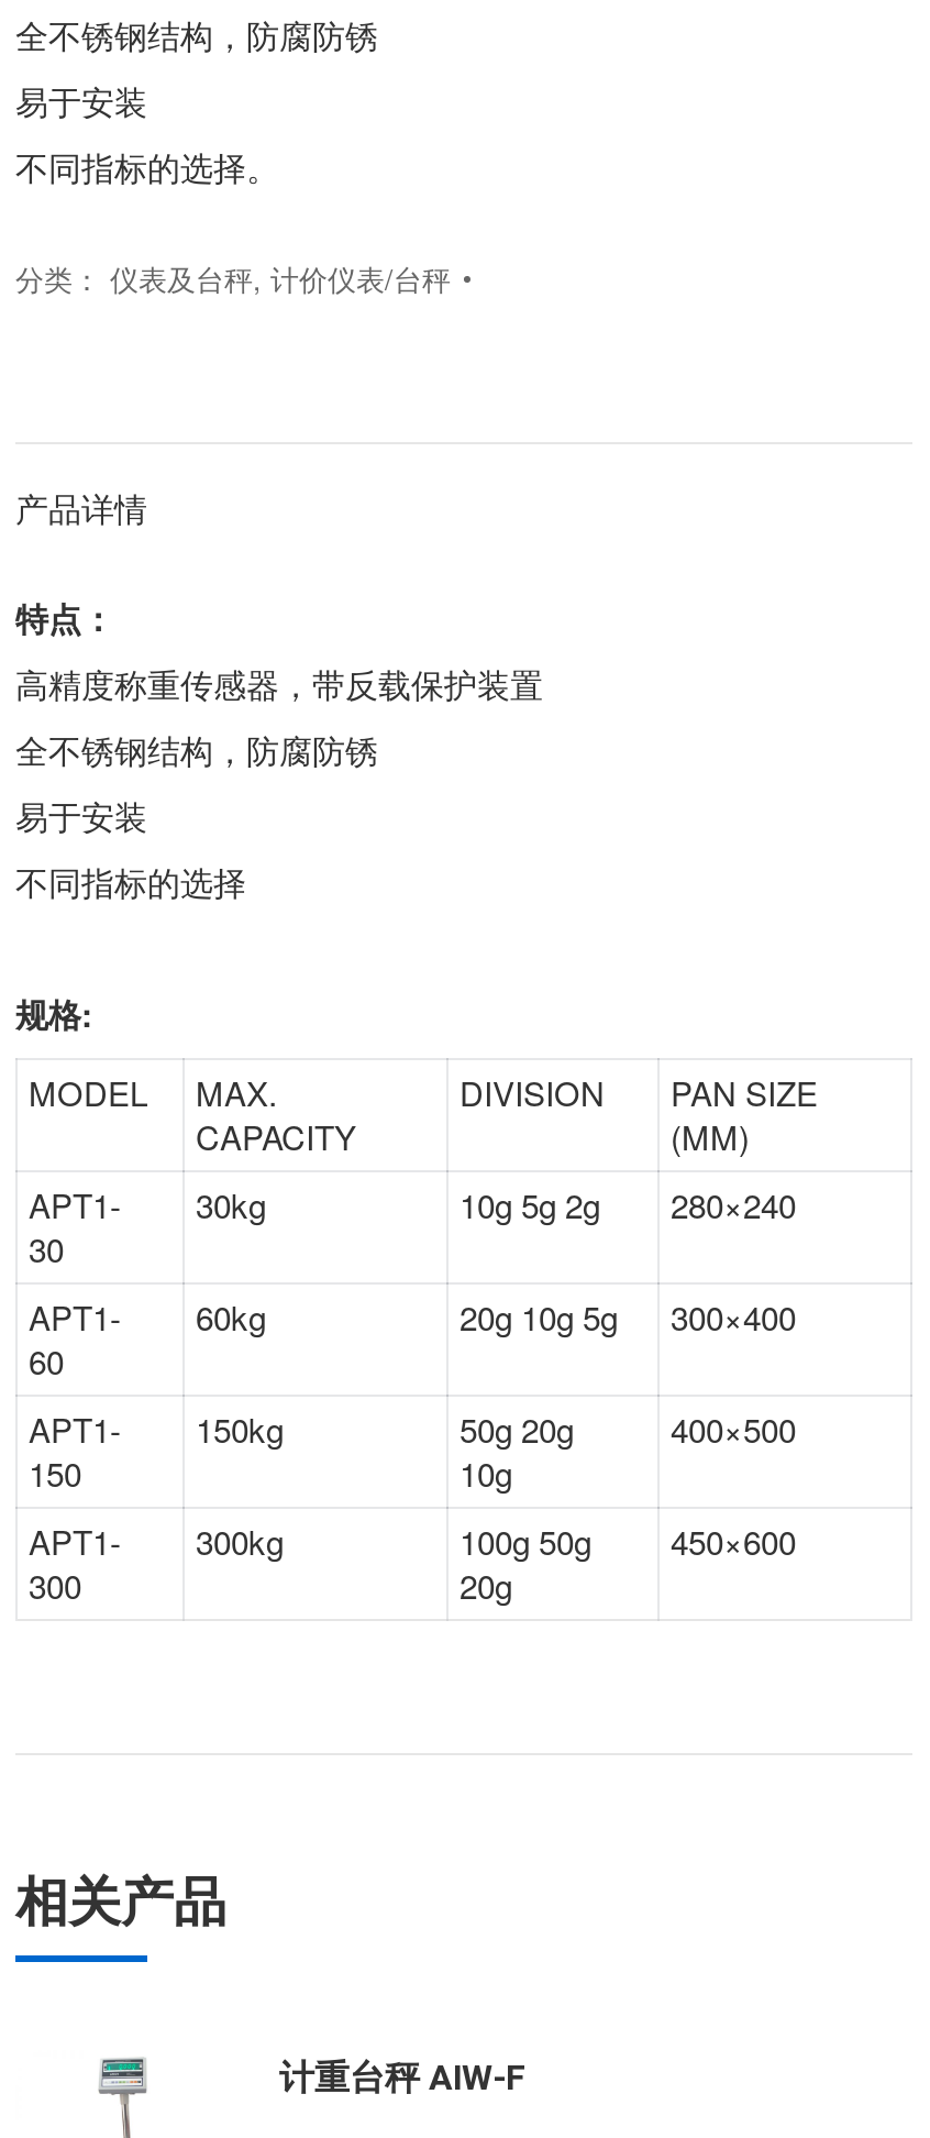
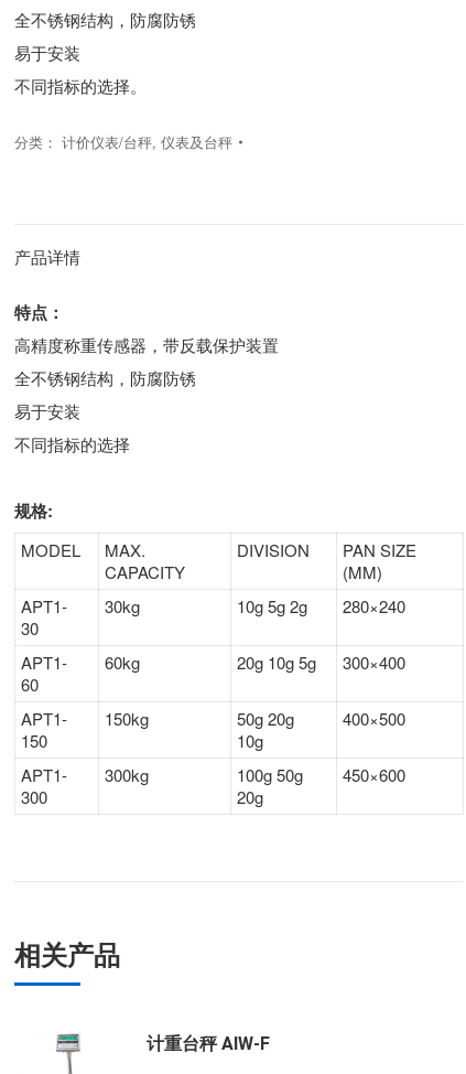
[15,256,451,298] 分类：仪表及台秤,计价仪表/台秤 -> [14,131,232,152] 分类：计价仪表/台秤,仪表及台秤

